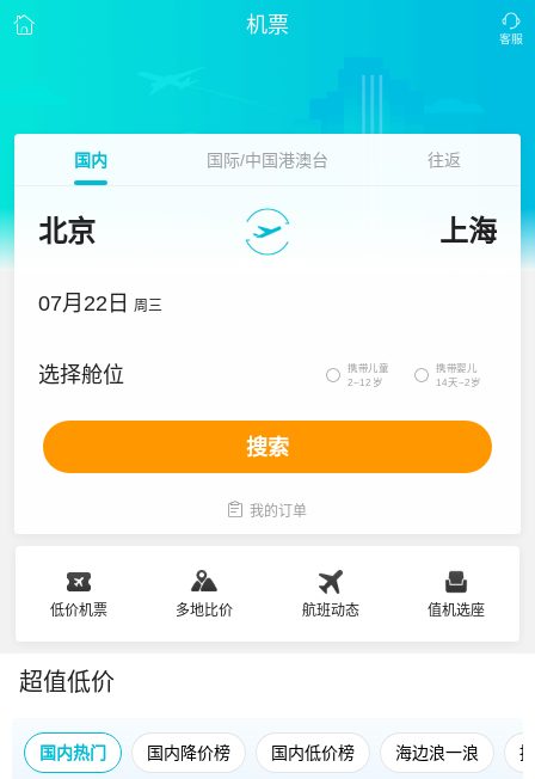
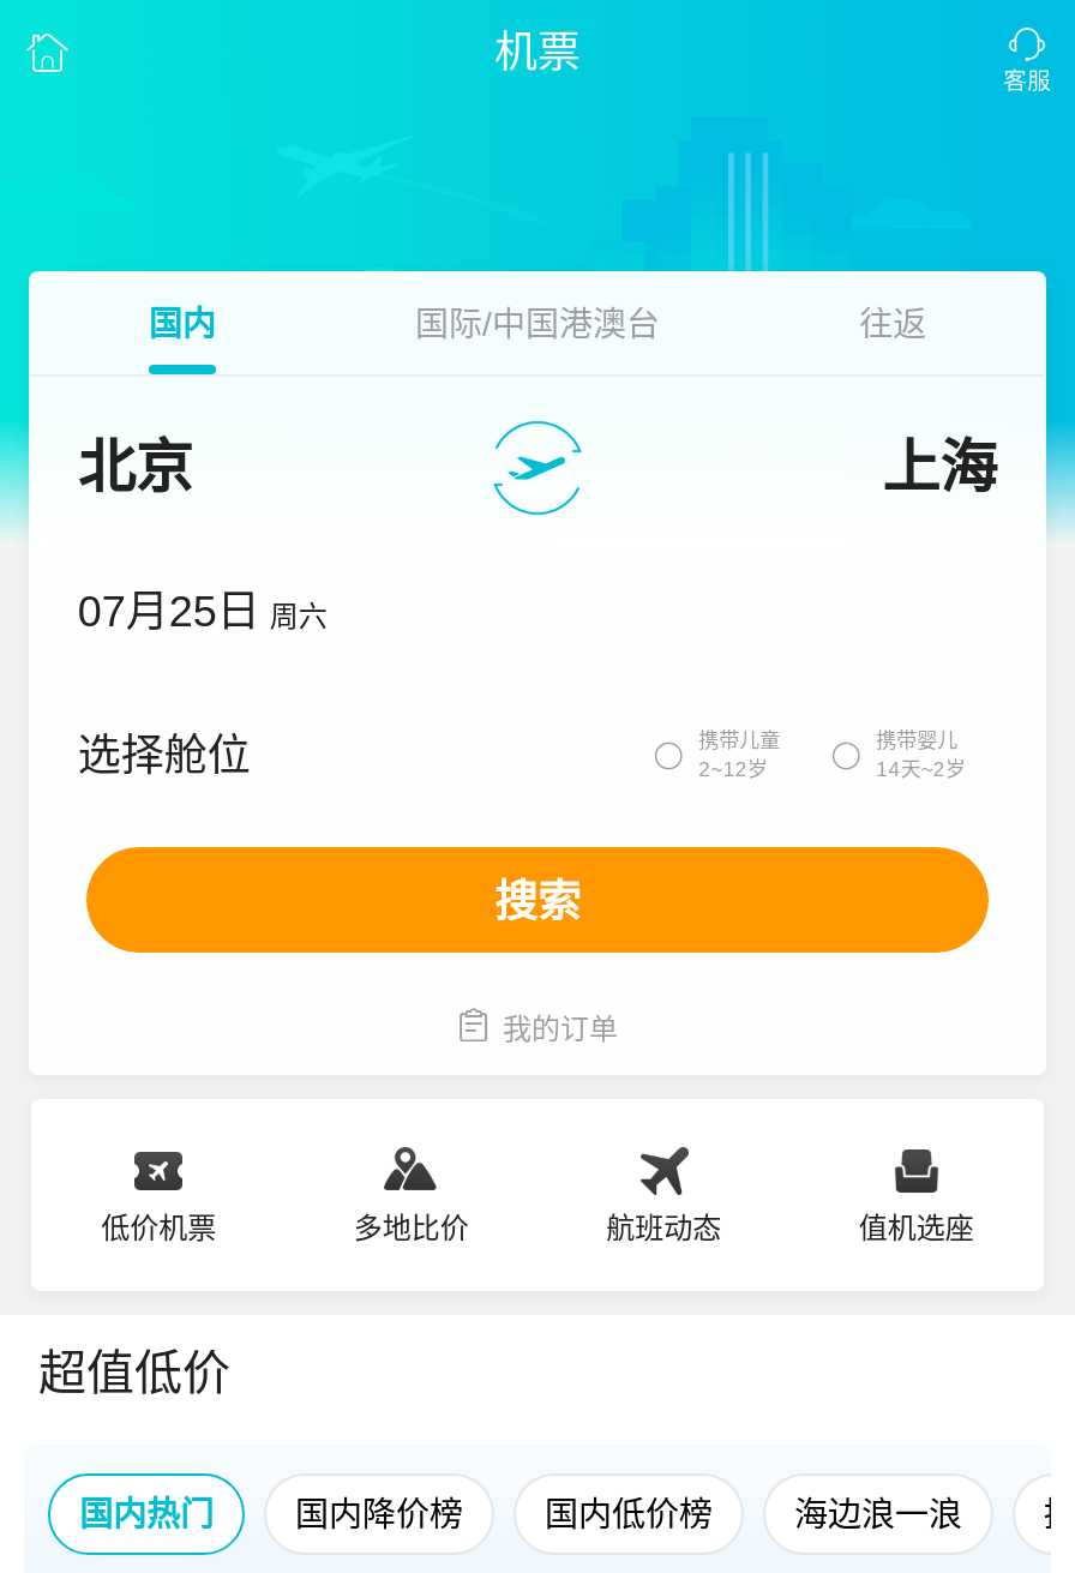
[39,292,163,315] 07月22日 周三 -> [78,588,327,636] 07月25日 周六

